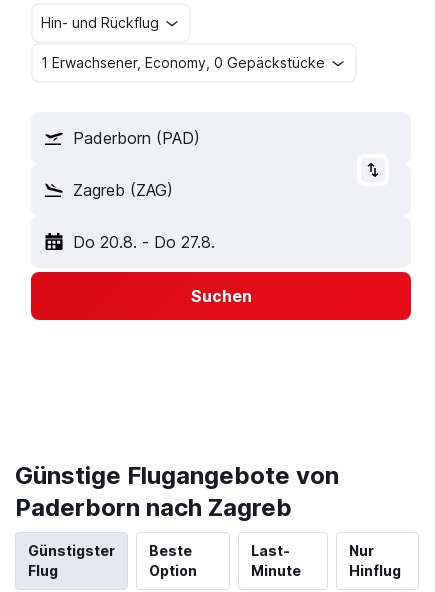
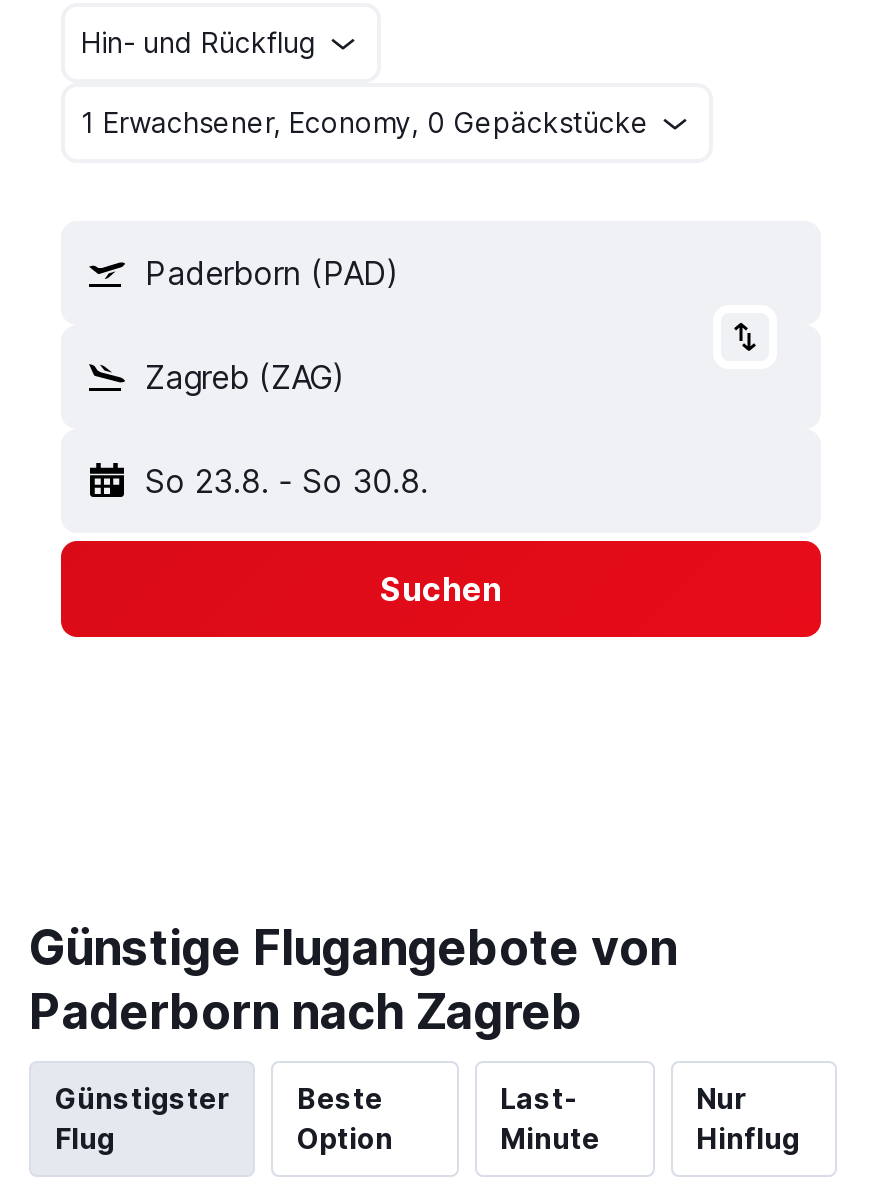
[73,232,215,252] Do 20.8. - Do 27.8. -> [145,461,428,501] So 23.8. - So 30.8.

